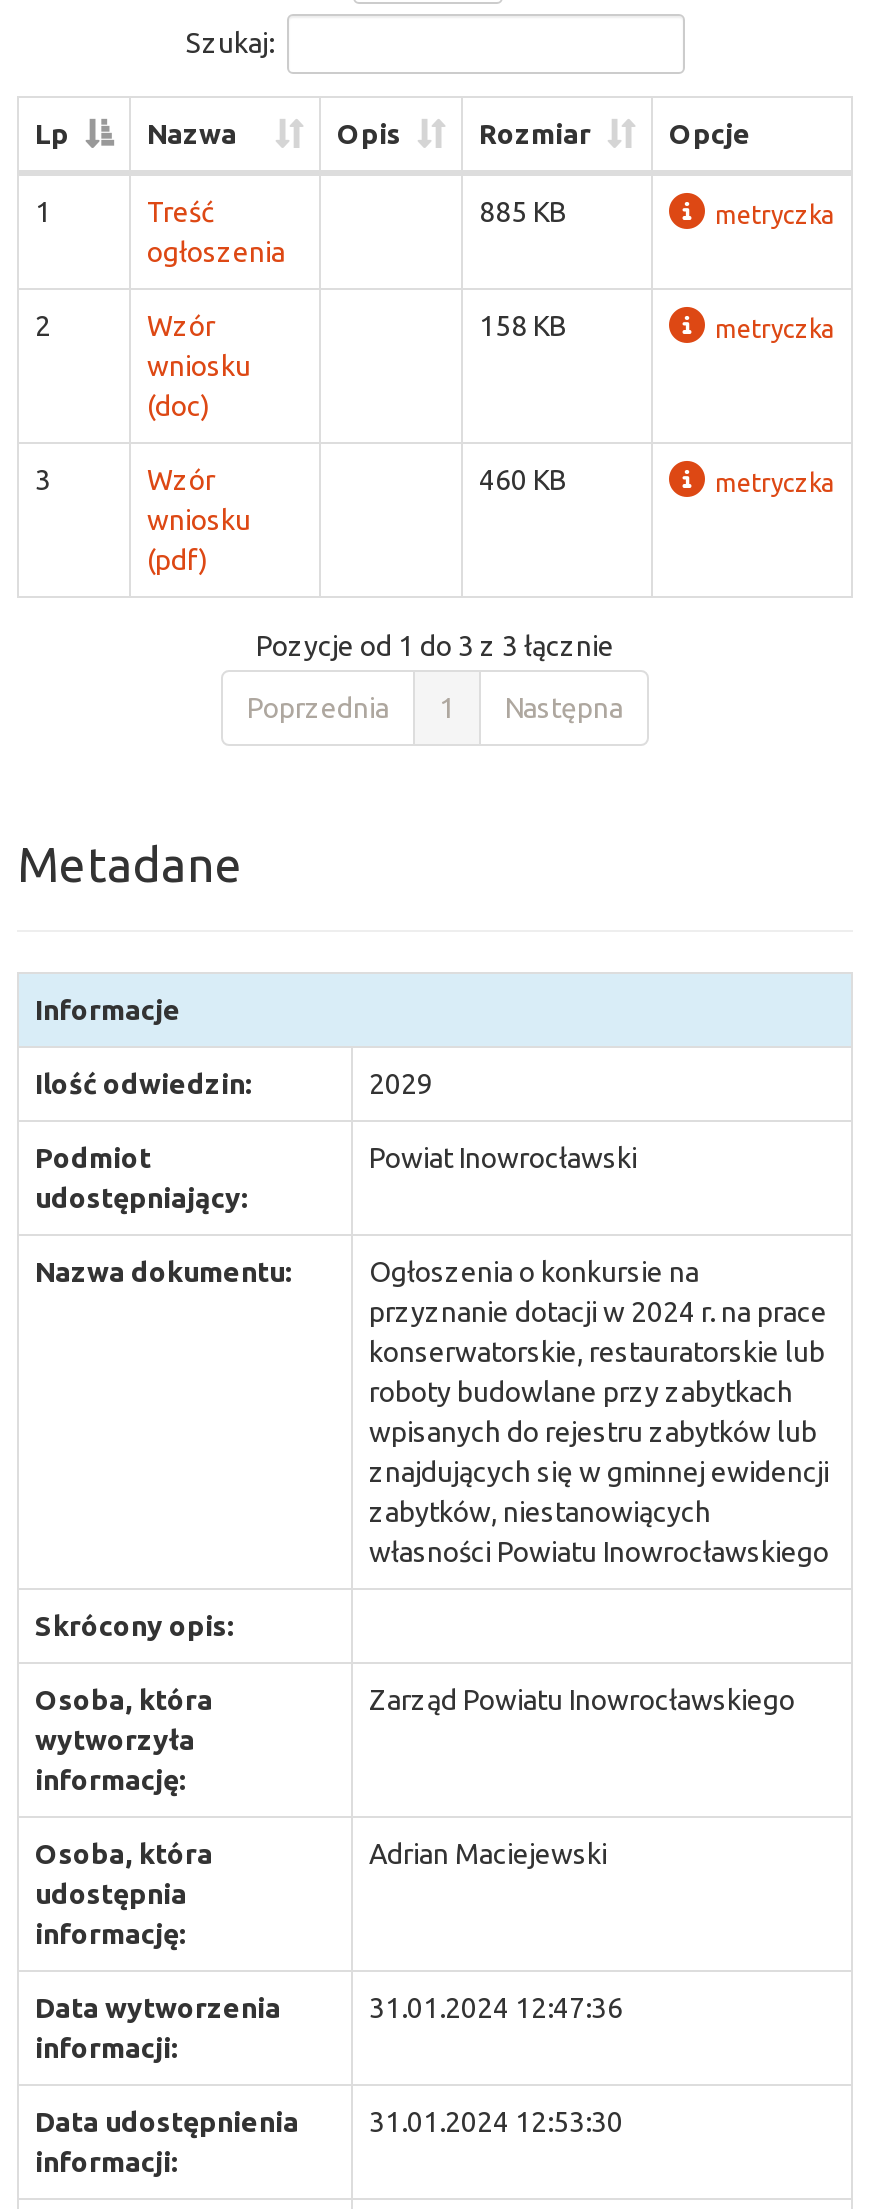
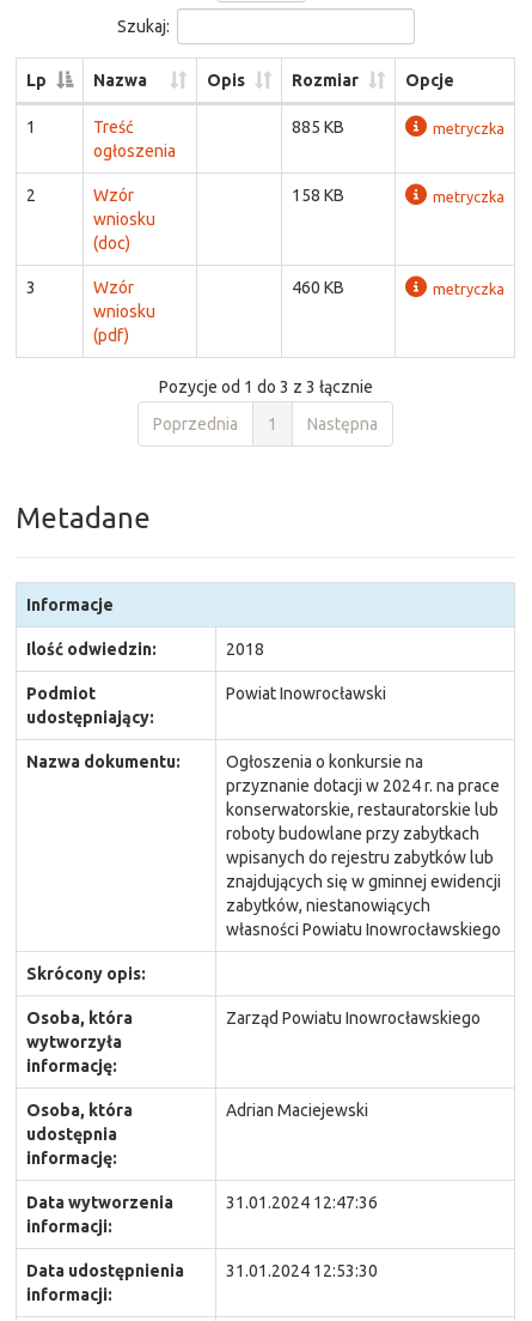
[369,1068,433,1100] 2029 -> [226,640,264,659] 2018

